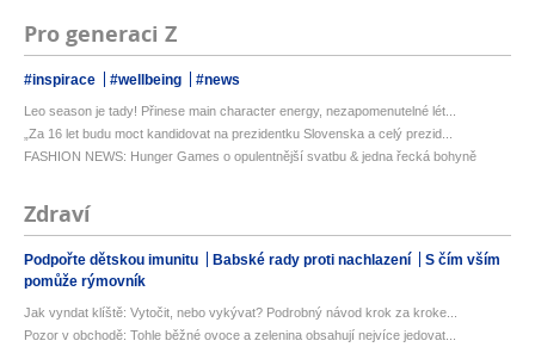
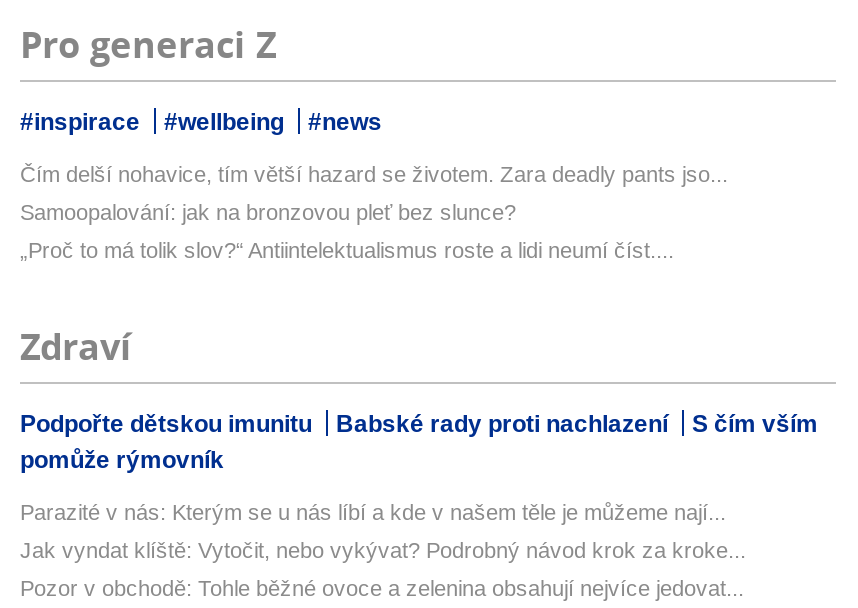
[24,104,456,118] Leo season je tady! Přinese main character energy, nezapomenutelné lét... -> [20,162,728,186] Čím delší nohavice, tím větší hazard se životem. Zara deadly pants jso...
[24,126,453,141] „Za 16 let budu moct kandidovat na prezidentku Slovenska a celý prezid... -> [20,200,516,224] Samoopalování: jak na bronzovou pleť bez slunce?
[24,149,476,163] FASHION NEWS: Hunger Games o opulentnější svatbu & jedna řecká bohyně -> [20,238,674,262] „Proč to má tolik slov?“ Antiintelektualismus roste a lidi neumí číst....
none -> [20,500,726,524] Parazité v nás: Kterým se u nás líbí a kde v našem těle je můžeme nají...

